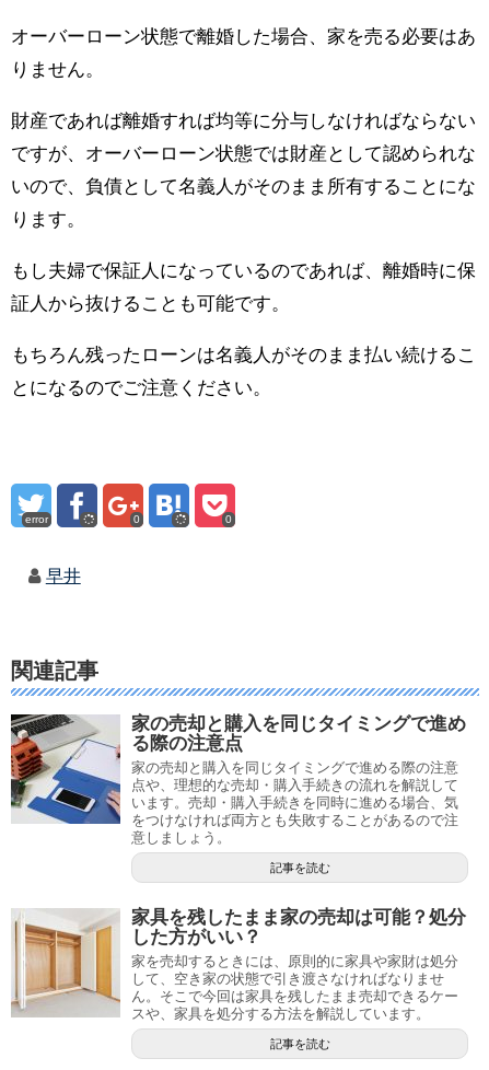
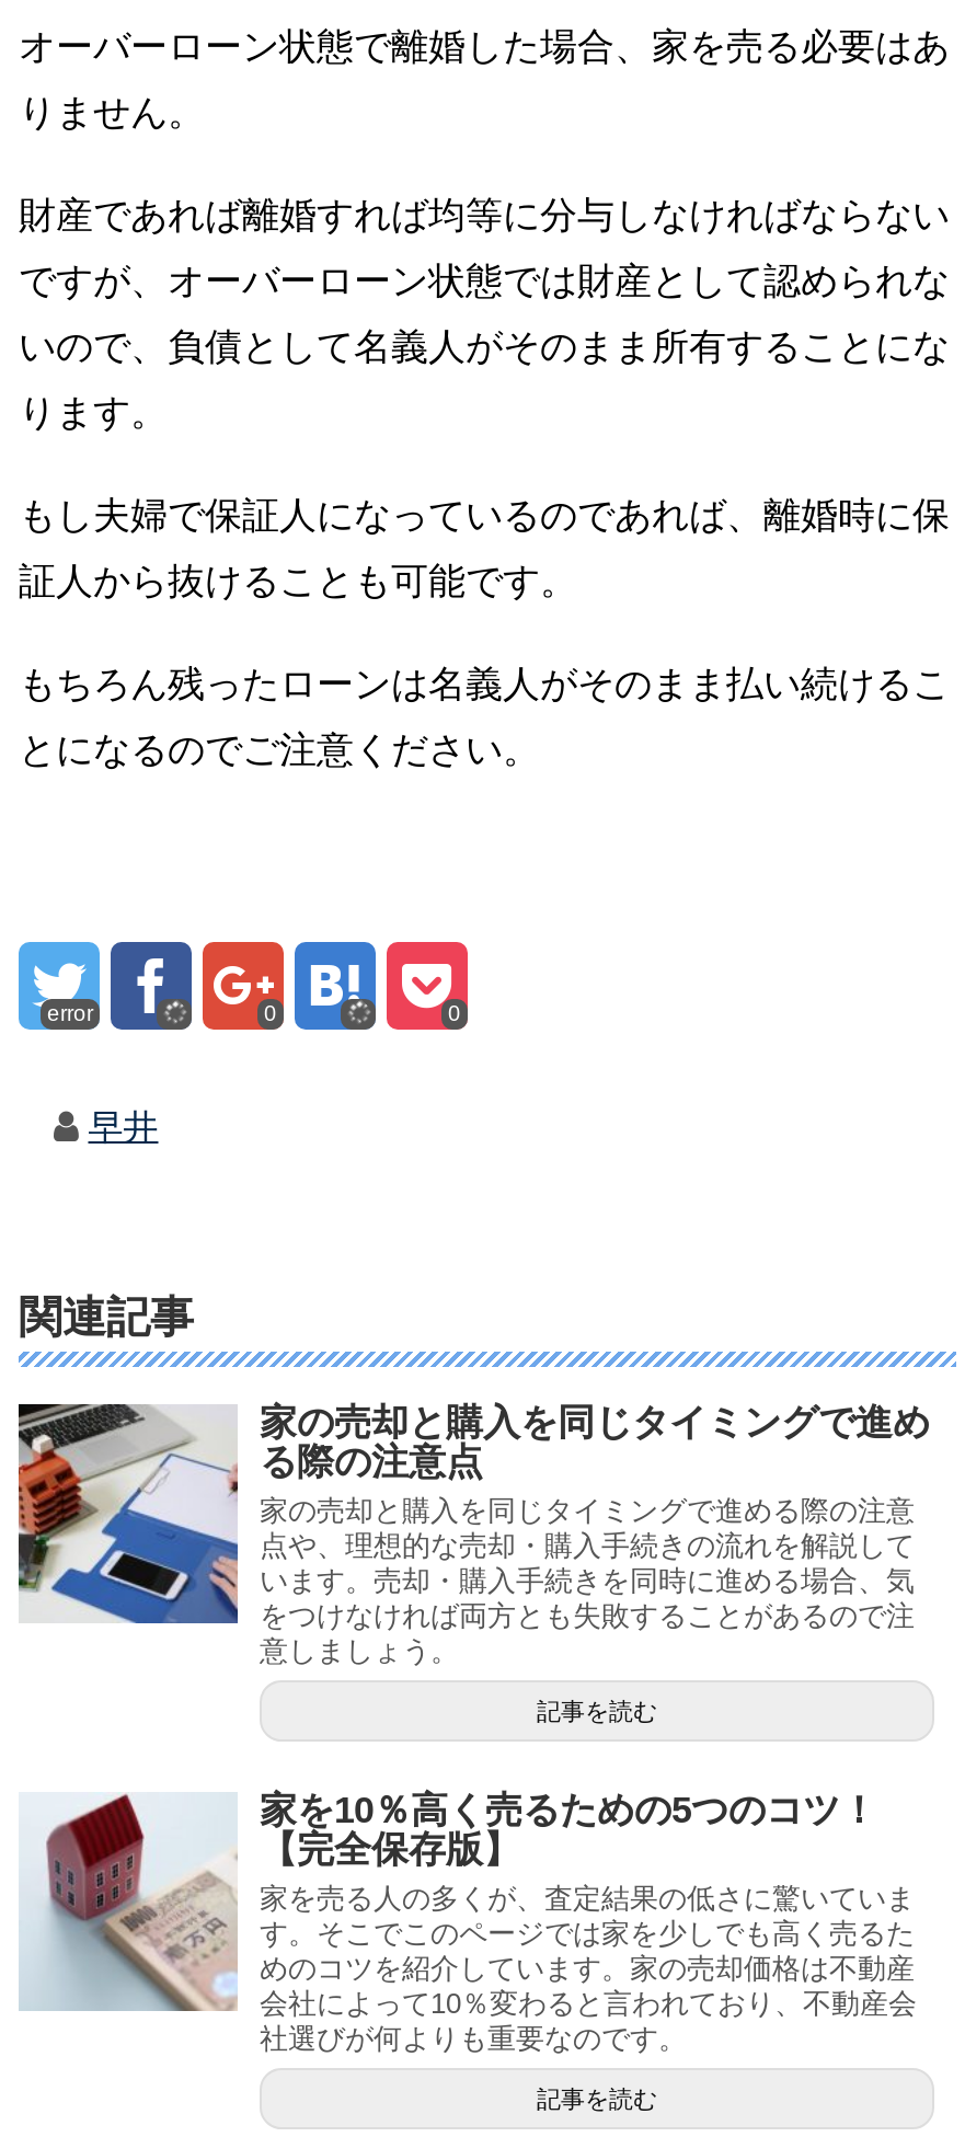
[11,907,466,1022] [image] | 家具を残したまま家の売却は可能？処分 | した方がいい？ | 家を売却するときには、原則的に家具や家財は処分 | して、空き家の状態で引き渡さなければなりませ | ん。そこで今回は家具を残したまま売却できるケー | スや、家具を処分する方法を解説しています。 -> [25,1790,917,2055] [image] | 家を10％高く売るための5つのコツ！ | 【完全保存版】 | 家を売る人の多くが、査定結果の低さに驚いていま | す。そこでこのページでは家を少しでも高く売るた | めのコツを紹介しています。家の売却価格は不動産 | 会社によって10％変わると言われており、不動産会 | 社選びが何よりも重要なのです。

